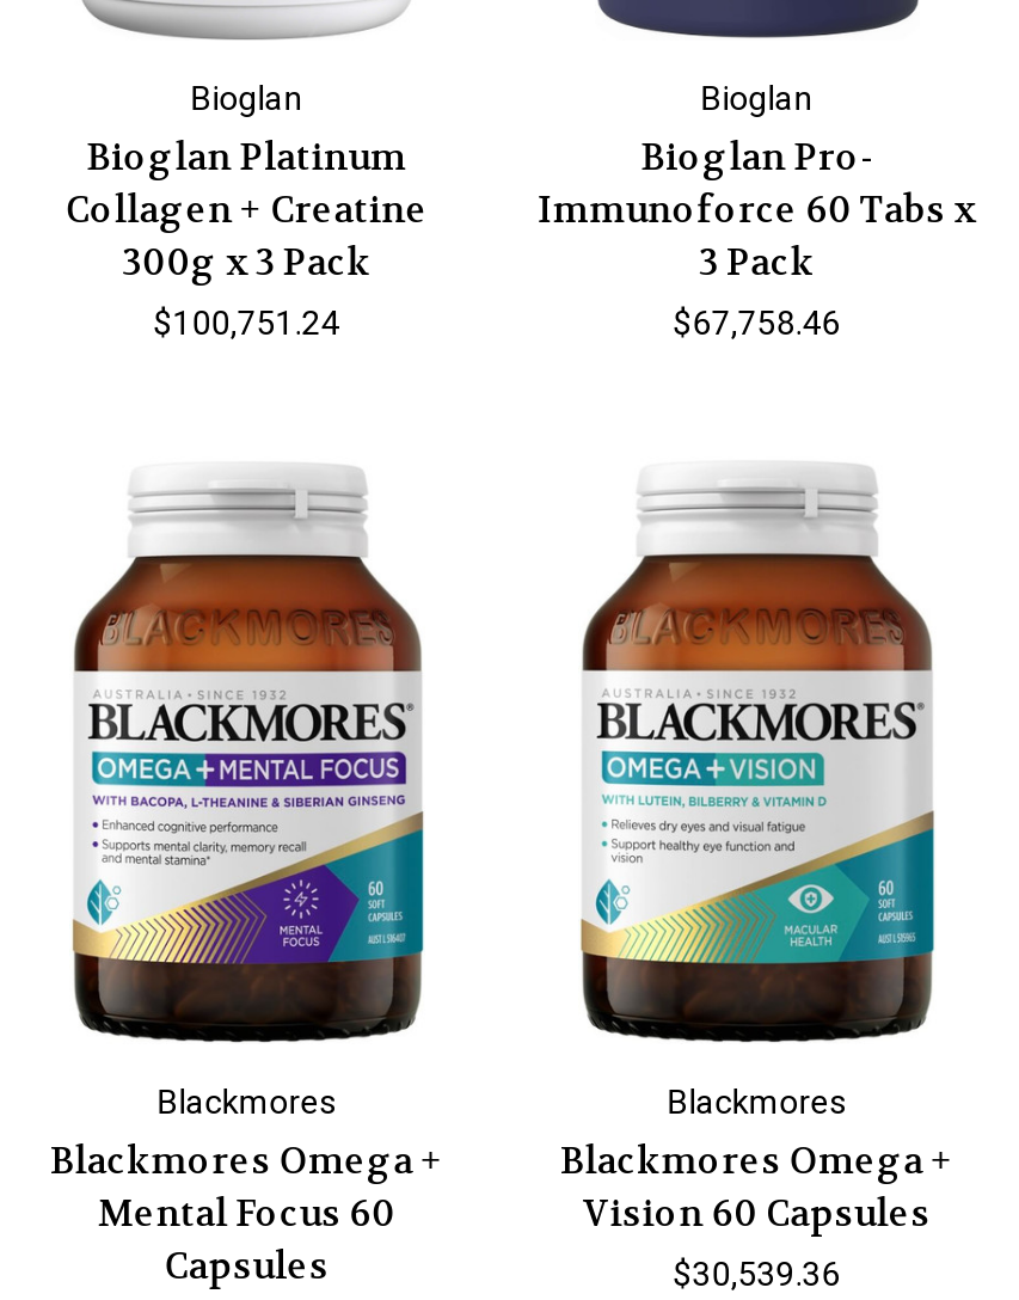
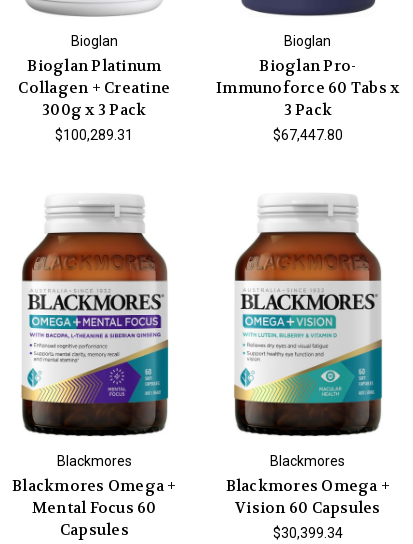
[153,304,340,342] $100,751.24 -> [55,127,133,143] $100,289.31
[673,304,841,342] $67,758.46 -> [273,127,343,143] $67,447.80
[673,1255,841,1293] $30,539.36 -> [273,525,343,541] $30,399.34

